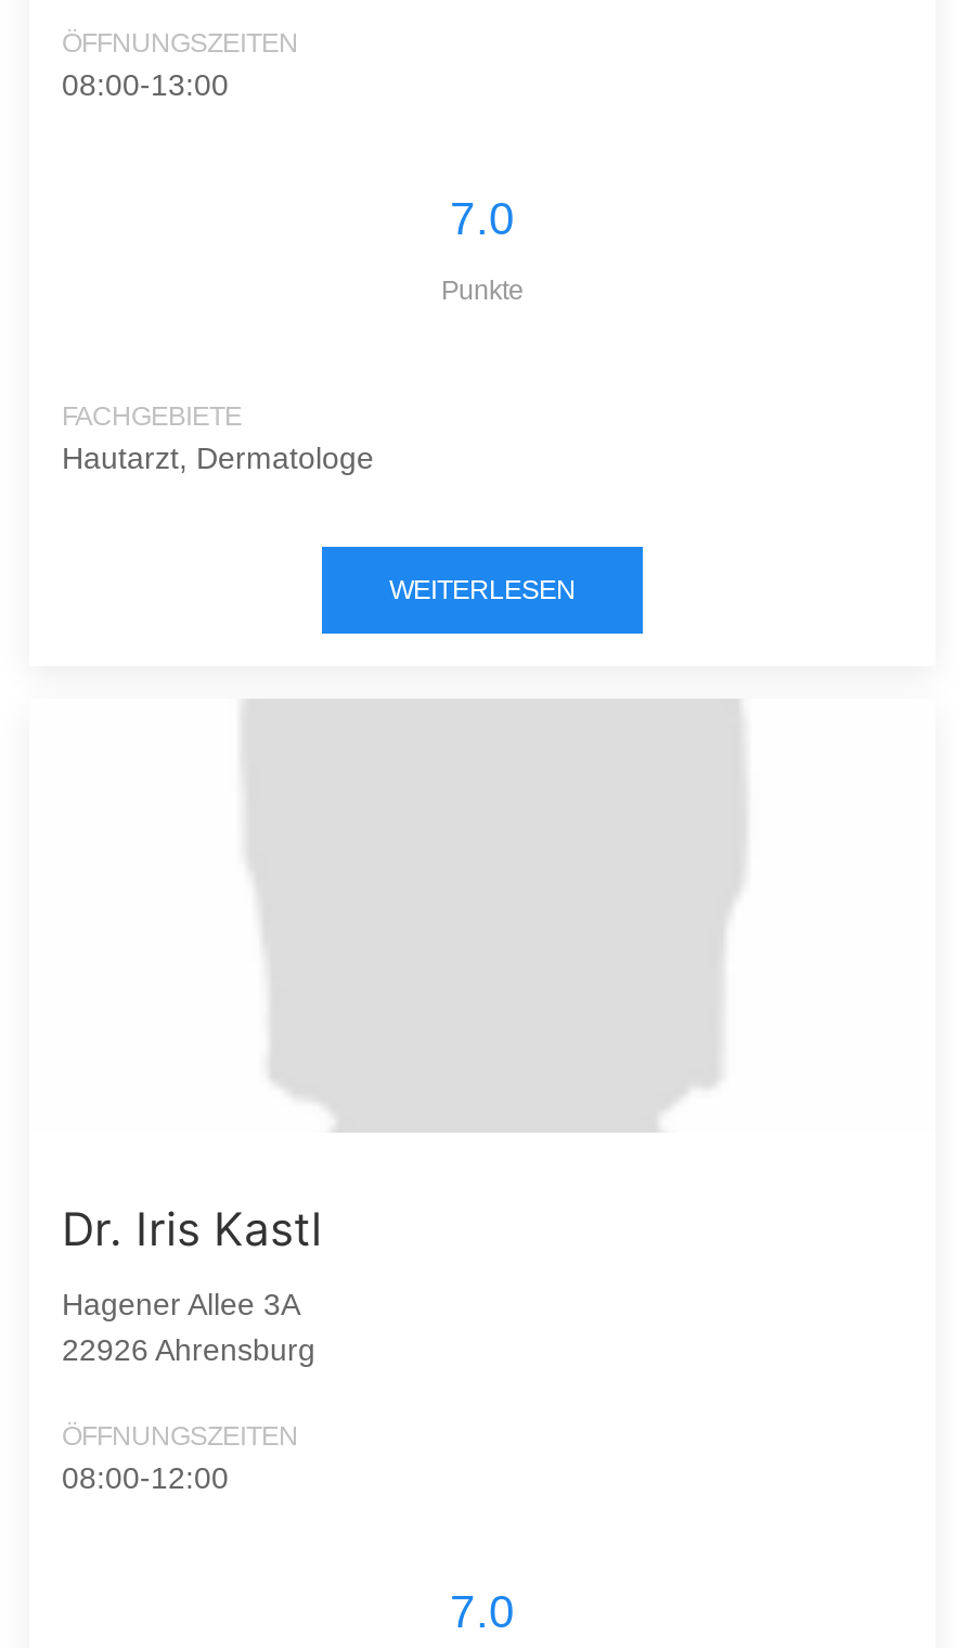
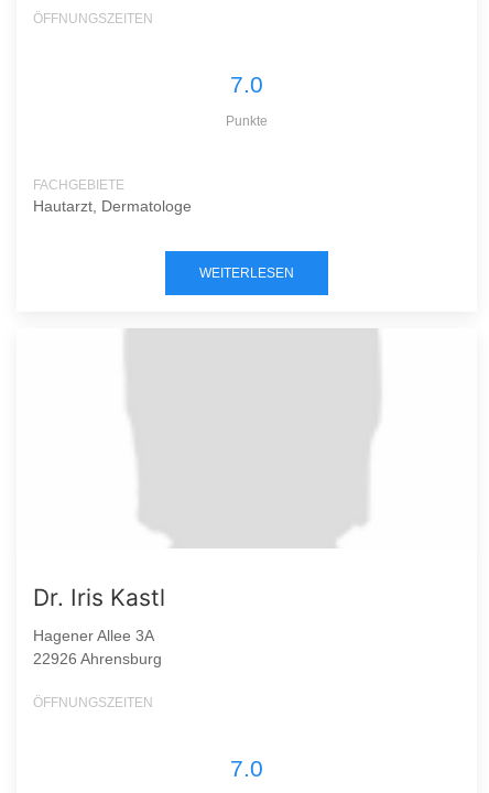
[62,68,229,103] 08:00-13:00 -> none
[62,1461,229,1496] 08:00-12:00 -> none

